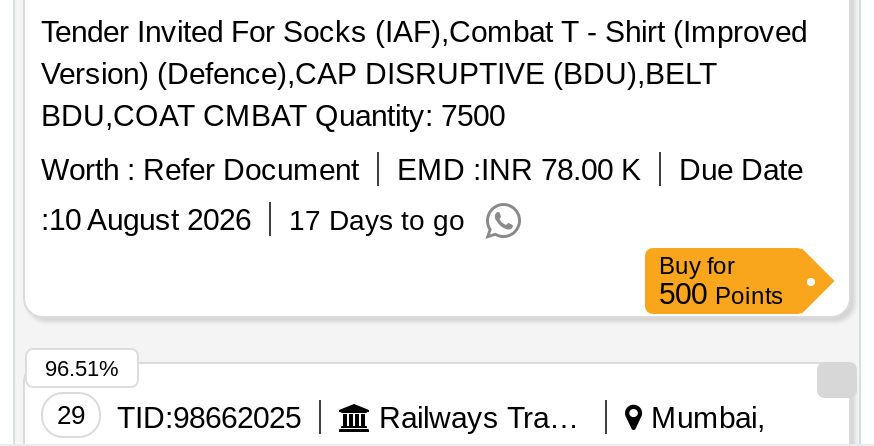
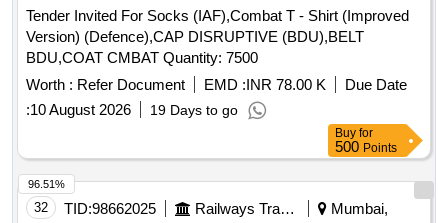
[41,202,465,236] :10 August 2026 17 Days to go -> [26,101,238,118] :10 August 2026 19 Days to go
[57,400,301,434] 29 TID:98662025 -> [34,200,156,217] 32 TID:98662025

